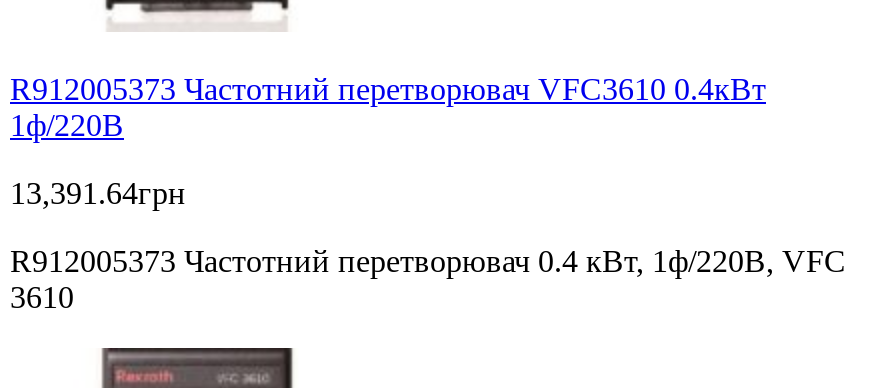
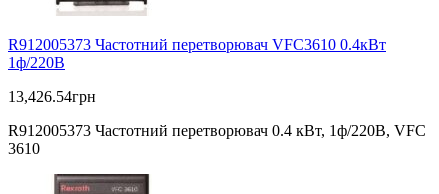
[10,176,186,210] 13,391.64грн -> [8,88,96,105] 13,426.54грн

